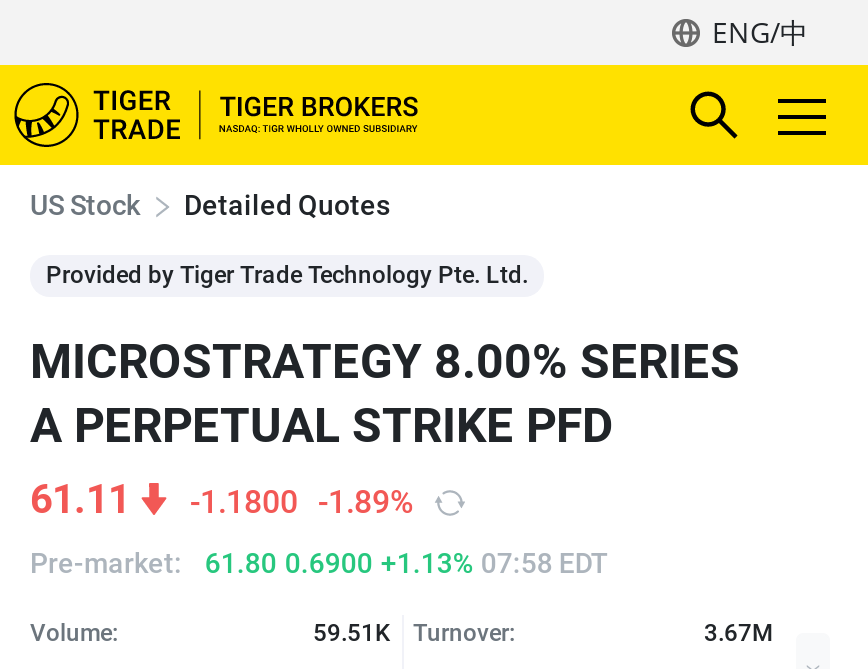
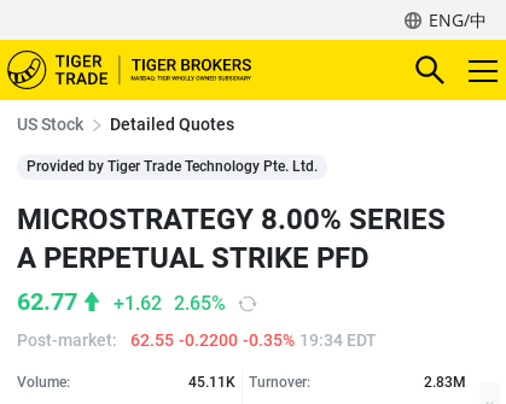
[30,476,130,524] 61.11 -> [17,287,77,316] 62.77
[190,484,414,522] -1.1800 -1.89% -> [114,292,226,315] +1.62 2.65%
[30,548,609,580] Pre-market: 61.80 0.6900 +1.13% 07:58 EDT -> [17,331,377,350] Post-market: 62.55 -0.2200 -0.35% 19:34 EDT
[313,620,515,648] 59.51K Turnover: -> [188,374,310,391] 45.11K Turnover:
[704,620,774,648] 3.67M -> [424,374,466,391] 2.83M

